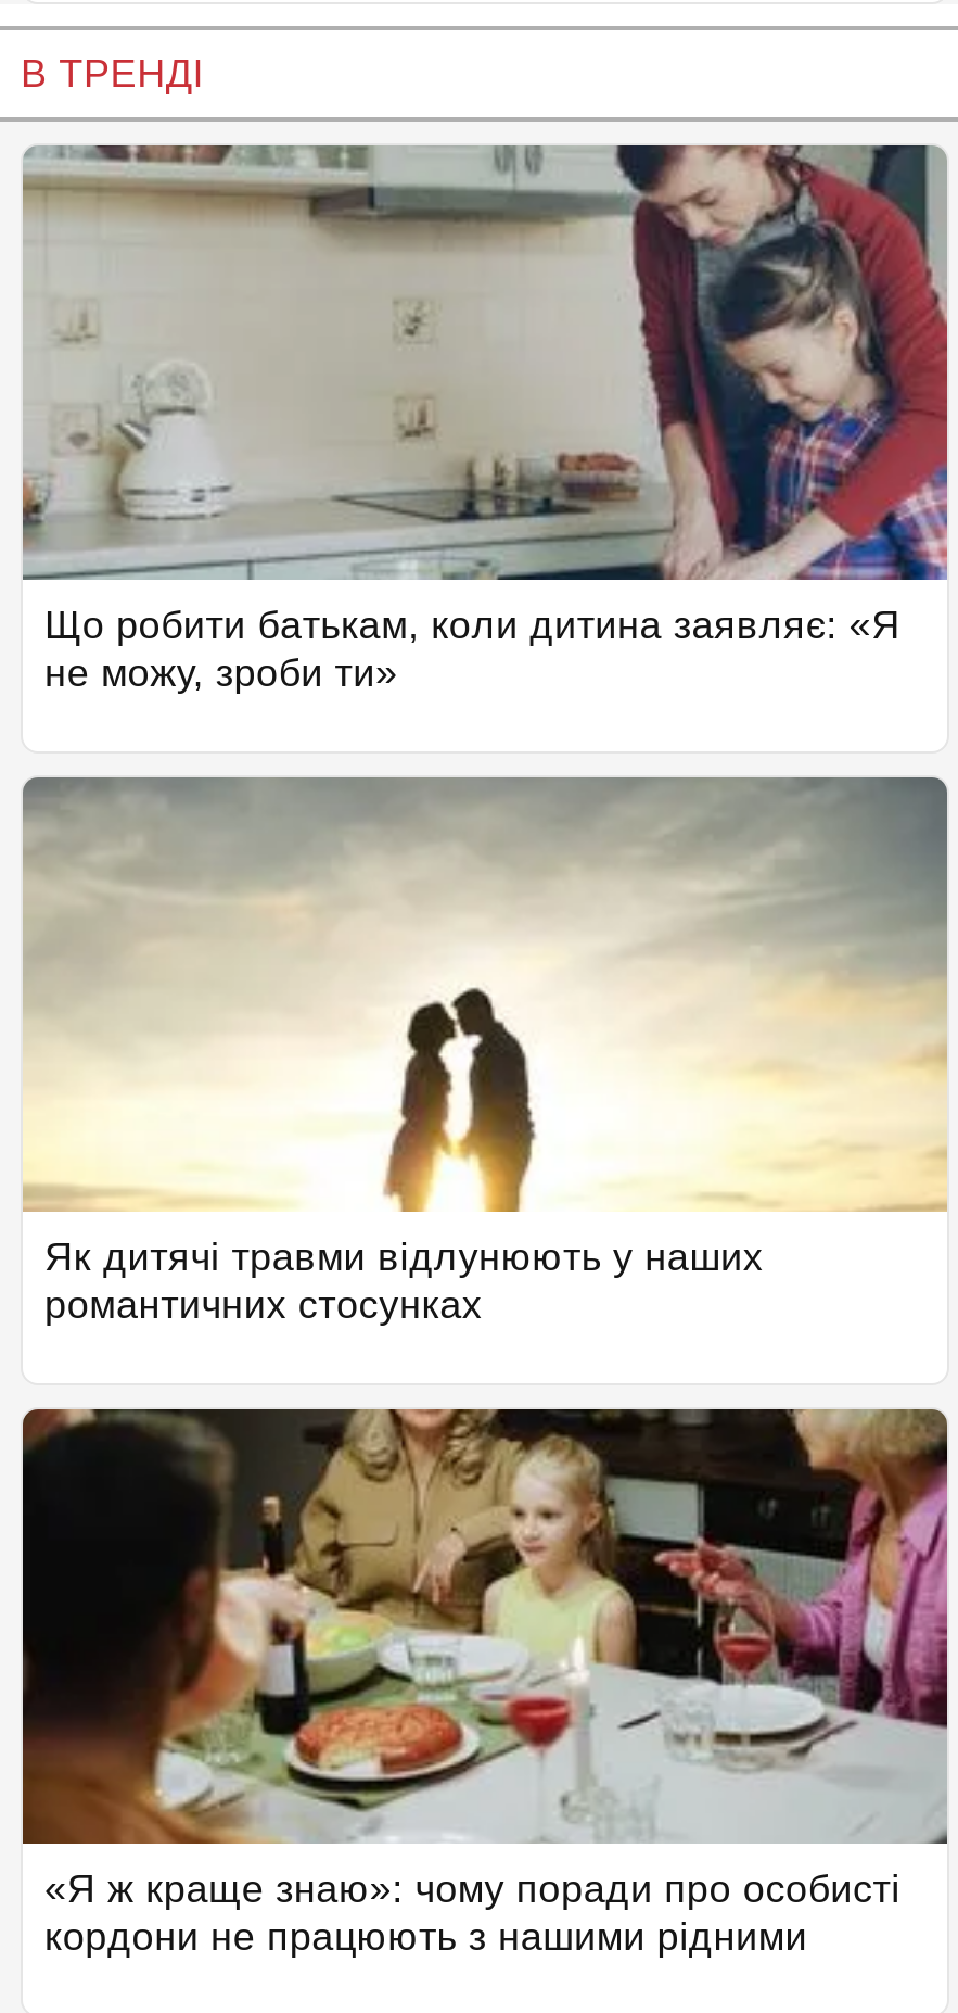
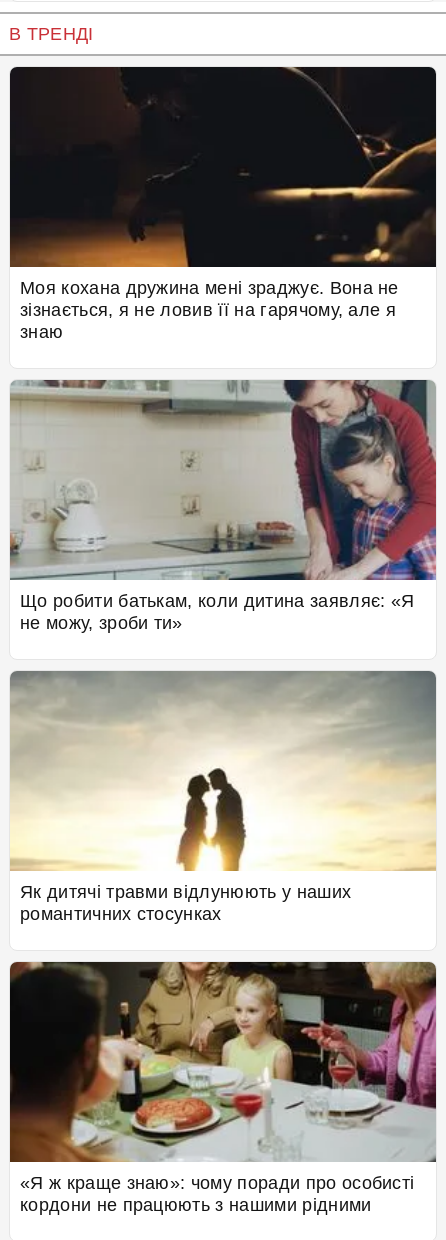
none -> [9,66,437,342] [image] | Моя кохана дружина мені зраджує. Вона не | зізнається, я не ловив її на гарячому, але я | знаю

